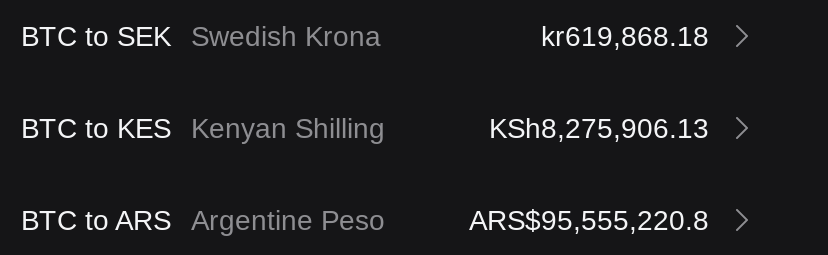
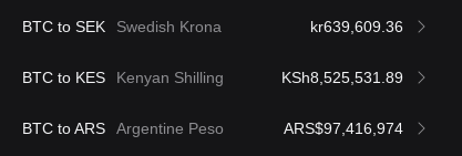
[541,20,709,52] kr619,868.18 -> [310,17,403,35] kr639,609.36
[489,112,709,144] KSh8,275,906.13 -> [281,68,403,86] KSh8,525,531.89
[469,204,709,236] ARS$95,555,220.8 -> [284,119,403,137] ARS$97,416,974

